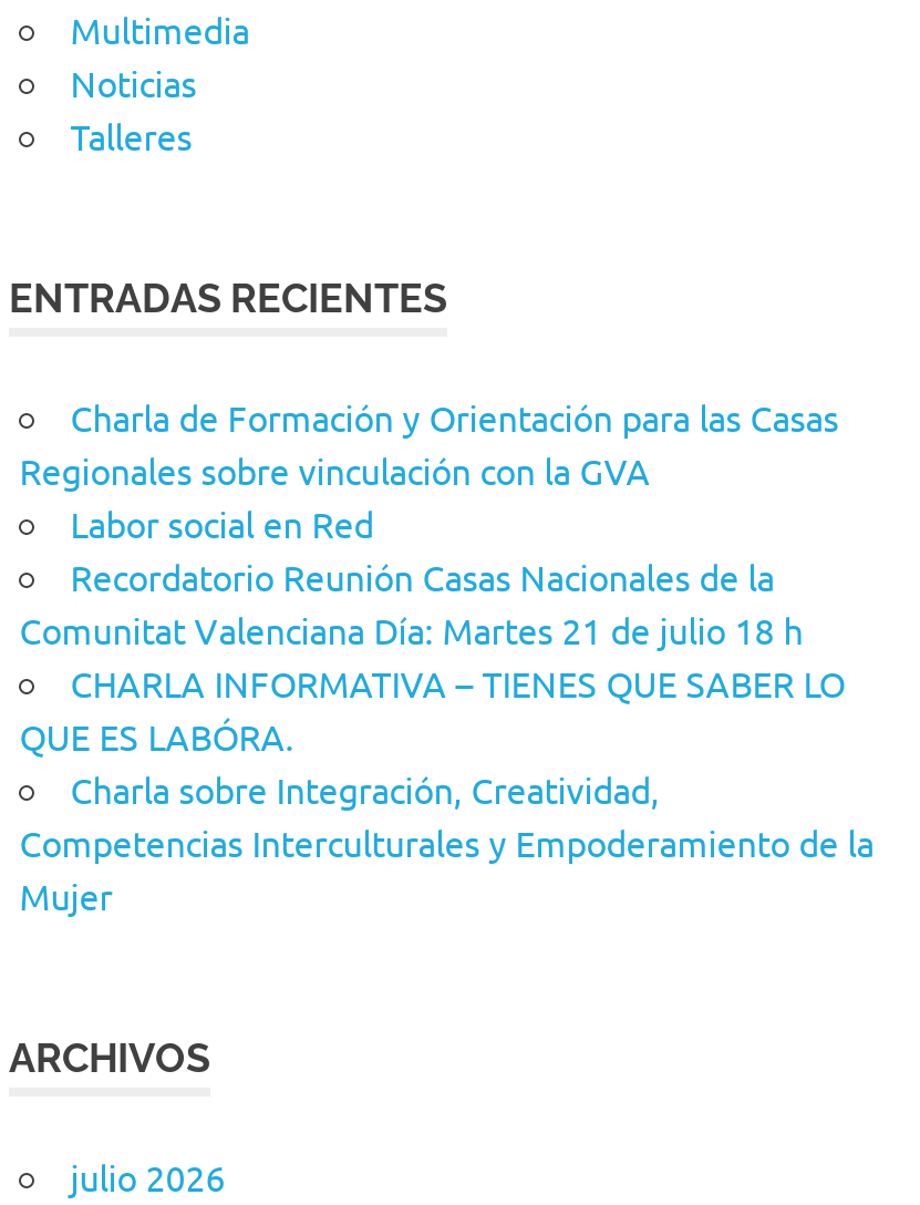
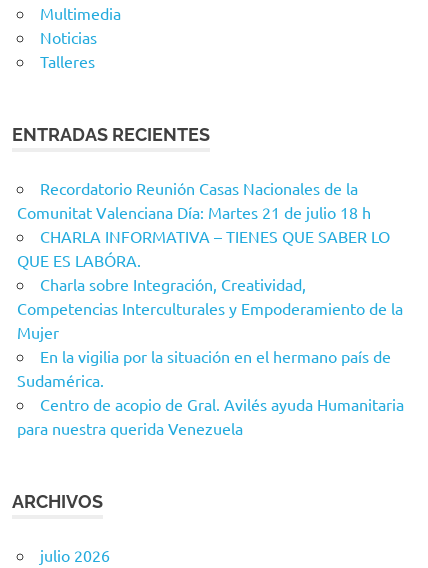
[19,394,839,544] Charla de Formación y Orientación para las Casas | Regionales sobre vinculación con la GVA | Labor social en Red -> none
moved [19,553,874,917] -> [17,178,403,342]: Recordatorio Reunión Casas Nacionales de la | Comunitat Valenciana Día: Martes 21 de julio 18 h | CHARLA INFORMATIVA – TIENES QUE SABER LO | QUE ES LABÓRA. | Charla sobre Integración, Creatividad, | Competencias Interculturales y Empoderamiento de la | Mujer
none -> [17,346,404,438] En la vigilia por la situación en el hermano país de | Sudamérica. | Centro de acopio de Gral. Avilés ayuda Humanitaria | para nuestra querida Venezuela

